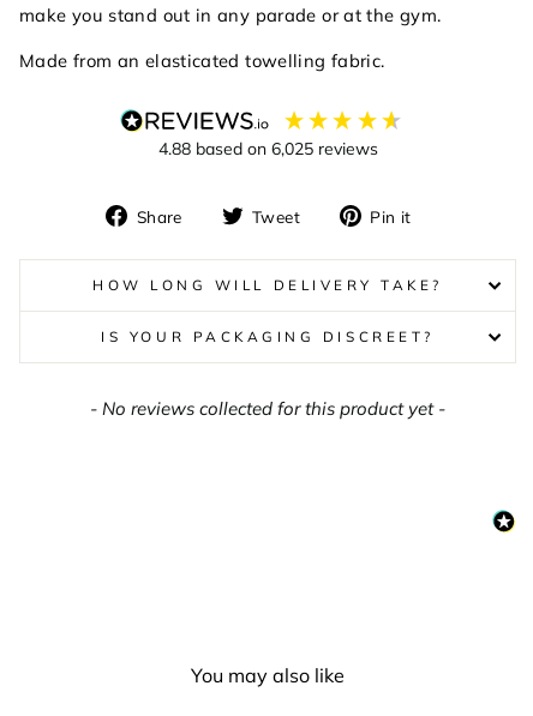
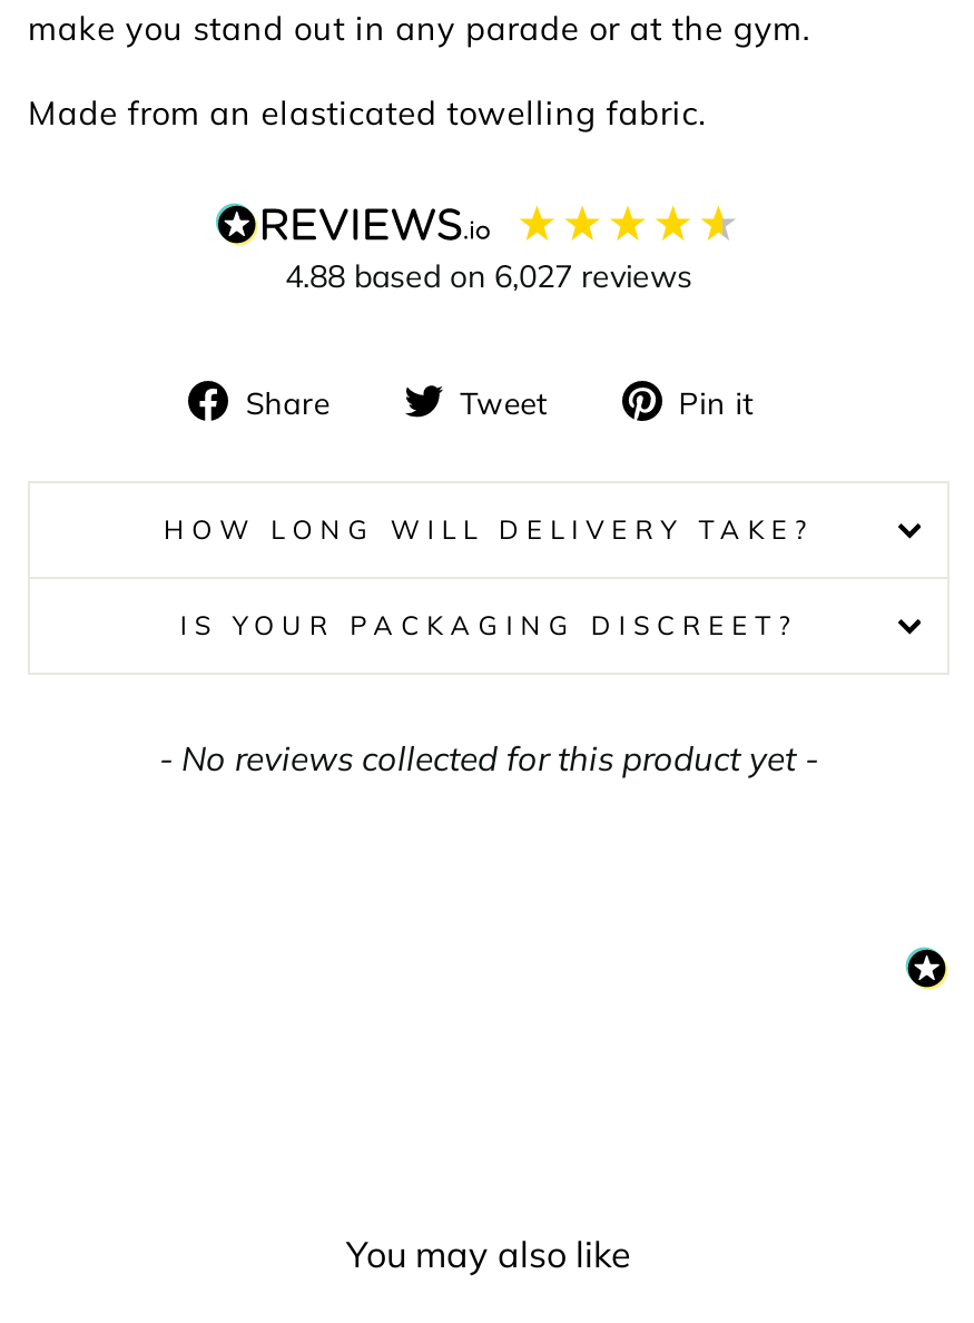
[158,138,378,160] 4.88 based on 6,025 reviews -> [285,256,692,296] 4.88 based on 6,027 reviews

